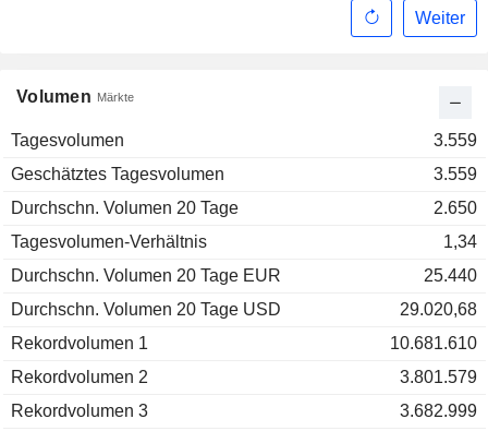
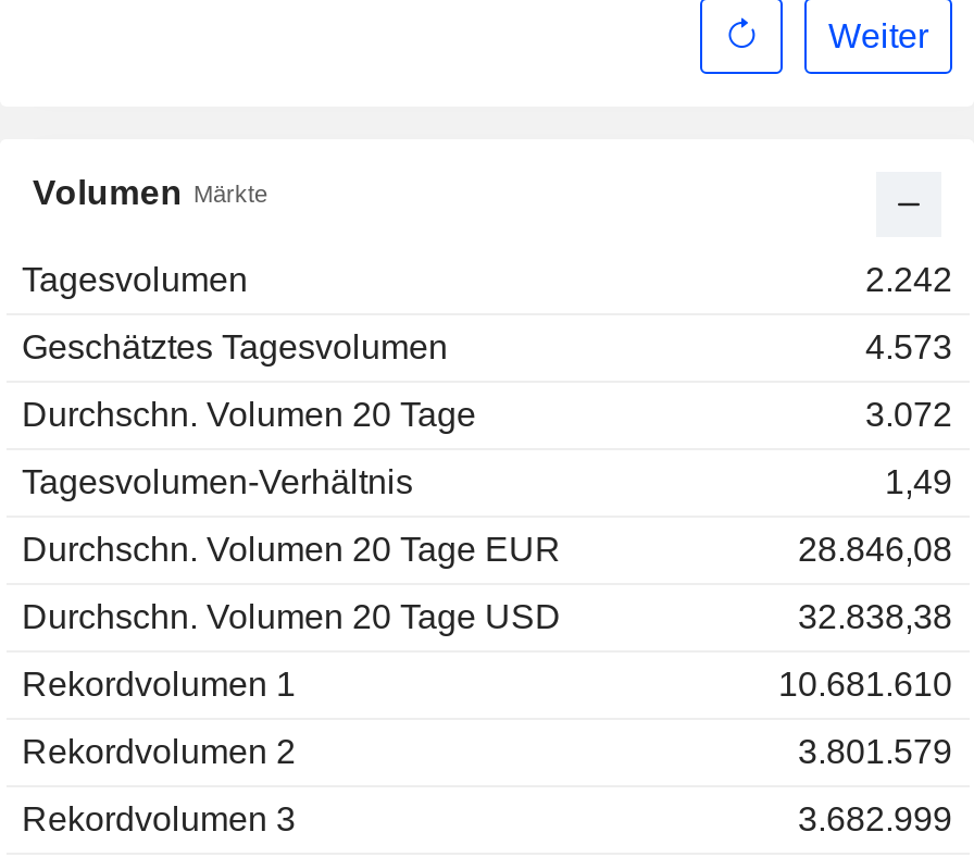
[434,131,477,150] 3.559 -> [865,261,952,298] 2.242
[434,165,477,184] 3.559 -> [865,329,952,366] 4.573
[434,199,477,217] 2.650 -> [865,396,952,433] 3.072
[443,233,477,251] 1,34 -> [885,464,952,501] 1,49
[424,266,477,285] 25.440 -> [798,531,952,568] 28.846,08
[400,300,477,319] 29.020,68 -> [798,599,952,636] 32.838,38

